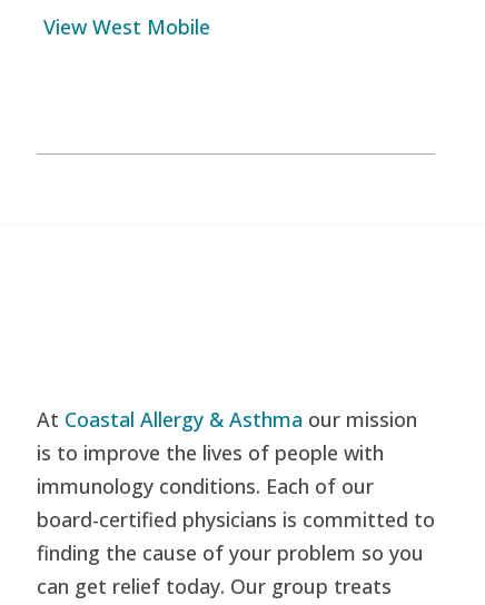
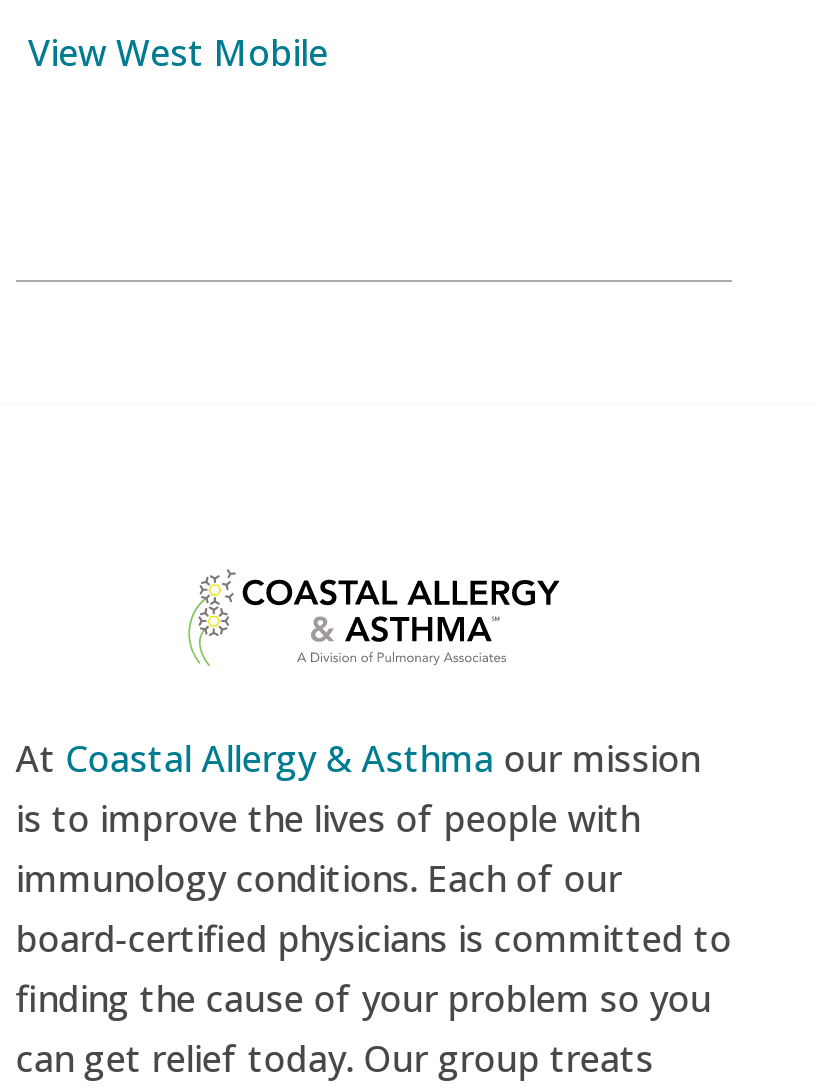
none -> [186,568,562,666] [image]

